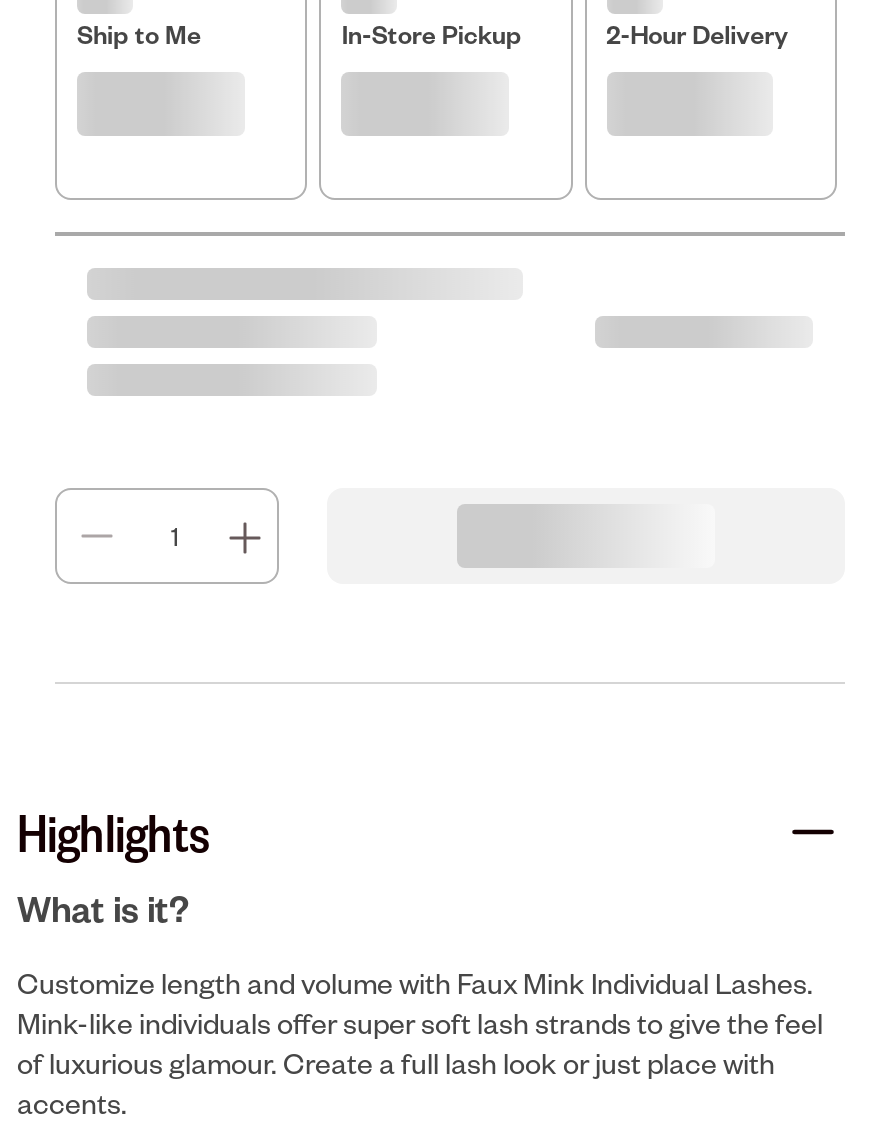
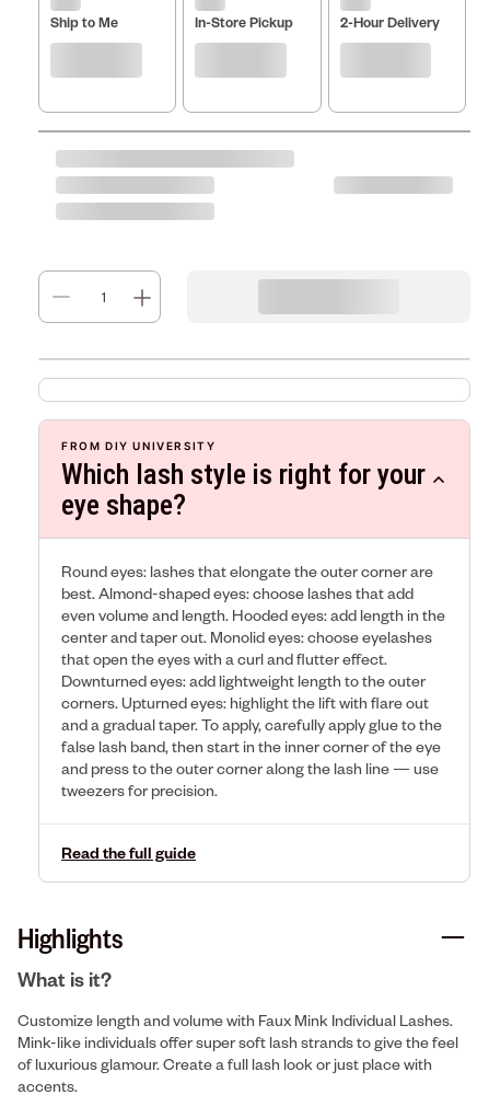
none -> [42,419,470,863] [image] | FROM DIY UNIVERSITY | Which lash style is right for your | eye shape? | Round eyes: lashes that elongate the outer corner are | best. Almond-shaped eyes: choose lashes that add | even volume and length. Hooded eyes: add length in the | center and taper out. Monolid eyes: choose eyelashes | that open the eyes with a curl and flutter effect. | Downturned eyes: add lightweight length to the outer | corners. Upturned eyes: highlight the lift with flare out | and a gradual taper. To apply, carefully apply glue to the | false lash band, then start in the inner corner of the eye | and press to the outer corner along the lash line — use | tweezers for precision. | Read the full guide

